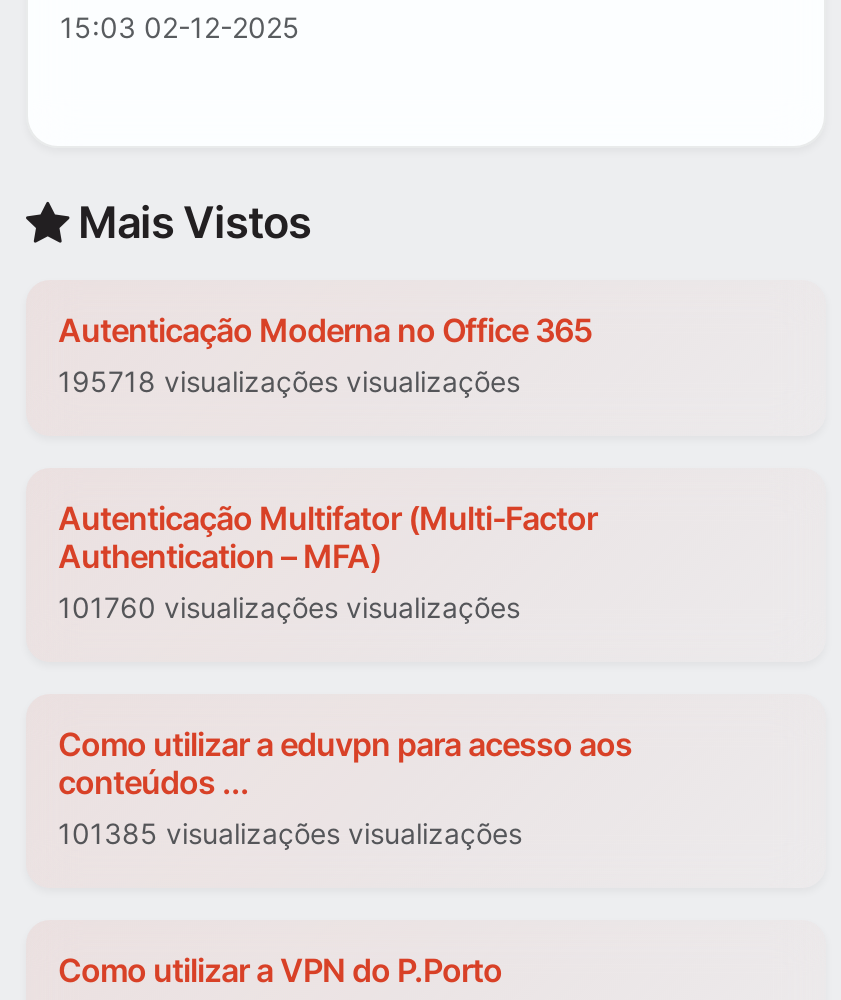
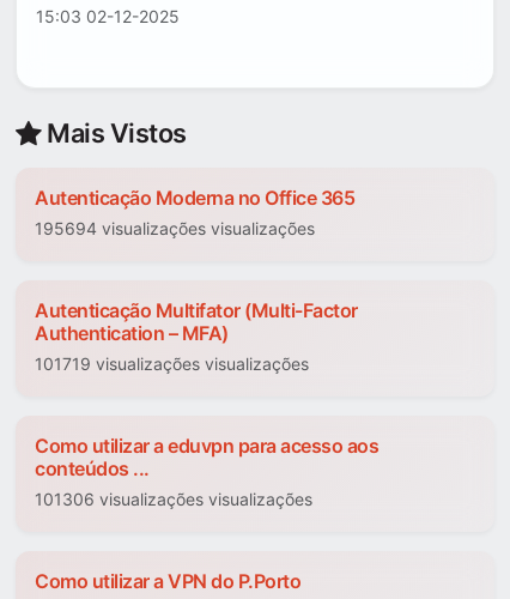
[58,365,520,399] 195718 visualizações visualizações -> [35,219,315,239] 195694 visualizações visualizações
[58,591,520,625] 101760 visualizações visualizações -> [35,354,309,374] 101719 visualizações visualizações
[58,817,522,851] 101385 visualizações visualizações -> [35,489,312,510] 101306 visualizações visualizações

